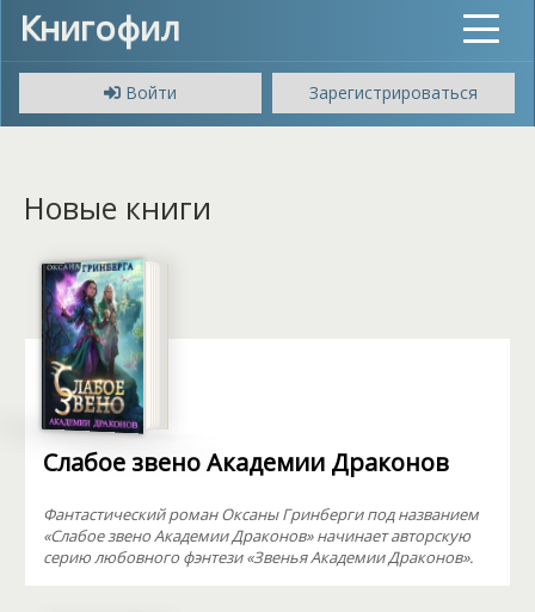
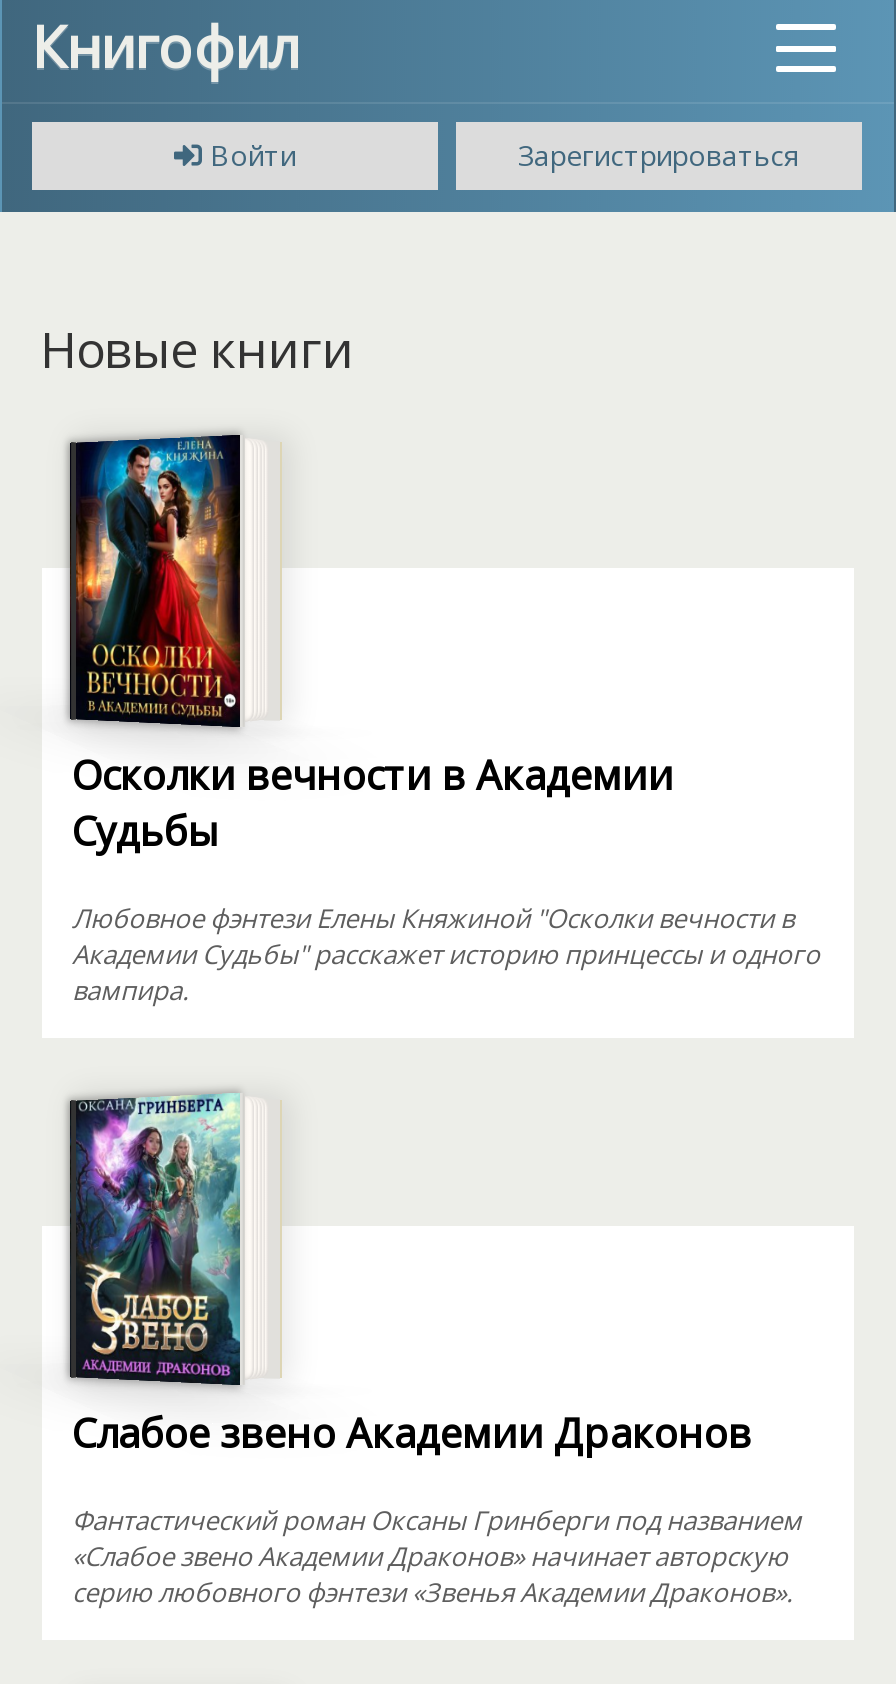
none -> [72,432,820,1008] [image] | Осколки вечности в Академии | Судьбы | Любовное фэнтези Елены Княжиной "Осколки вечности в | Академии Судьбы" расскажет историю принцессы и одного | вампира.

